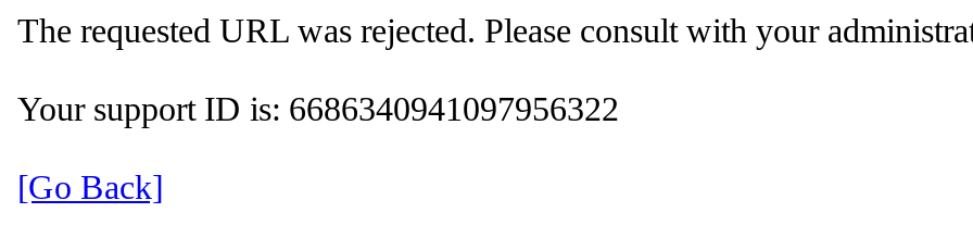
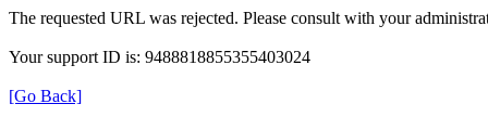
[17,90,619,127] Your support ID is: 6686340941097956322 -> [9,48,310,66] Your support ID is: 9488818855355403024

